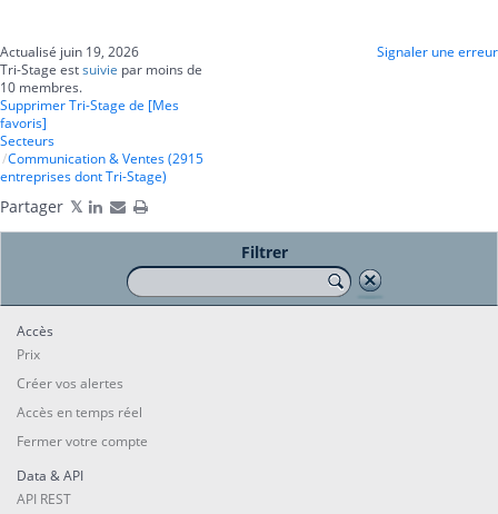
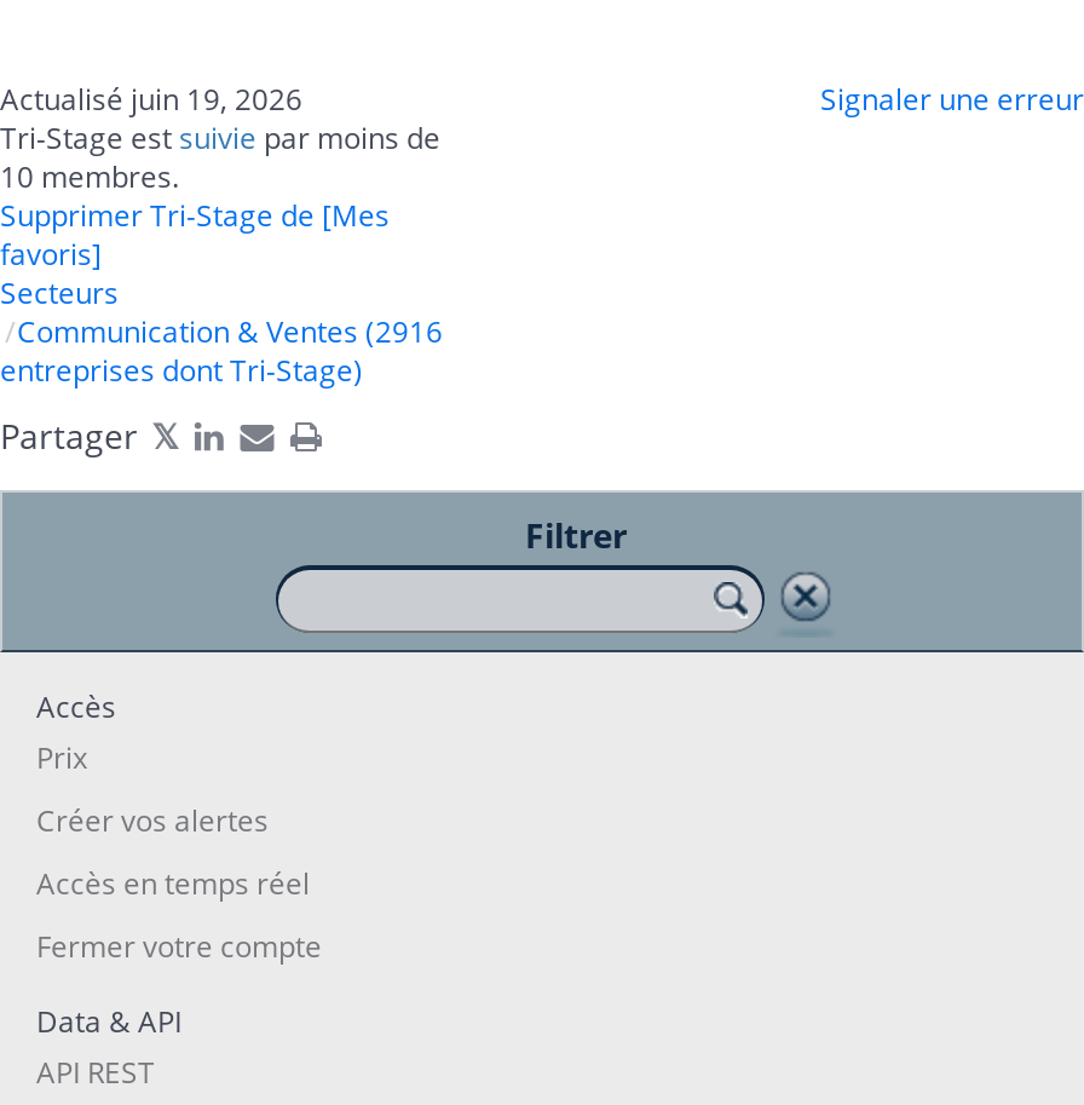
[8,149,203,167] Communication & Ventes (2915 -> [17,311,443,349] Communication & Ventes (2916

